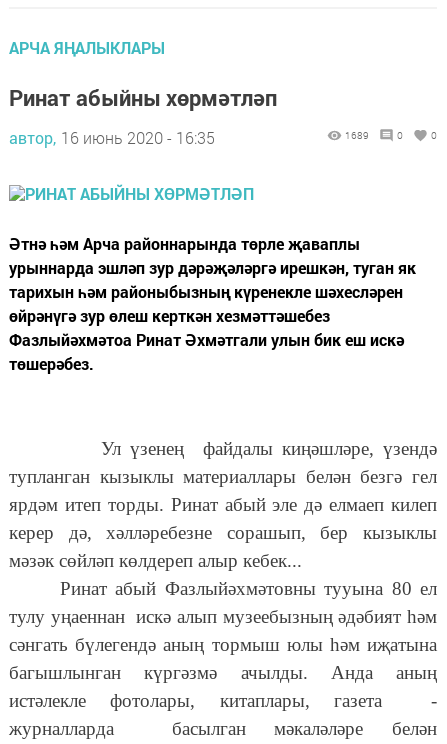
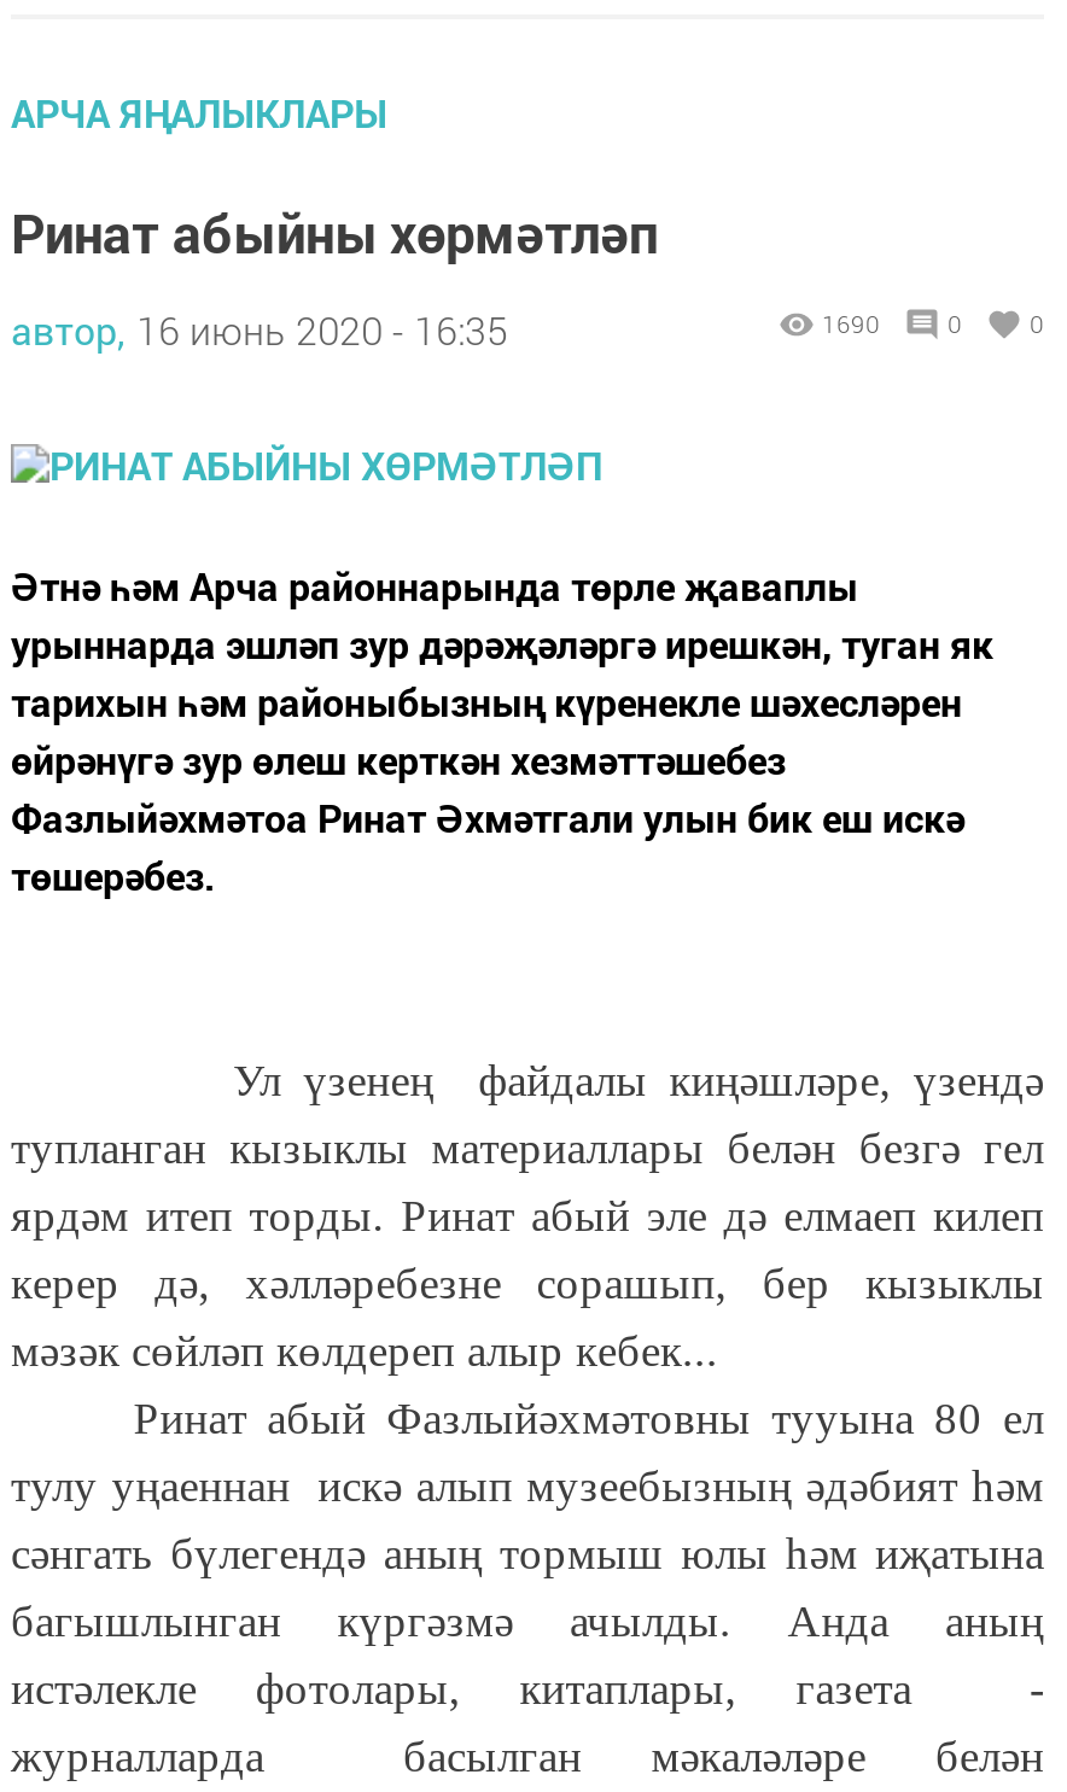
[345,129,369,142] 1689 -> [822,309,880,340] 1690

